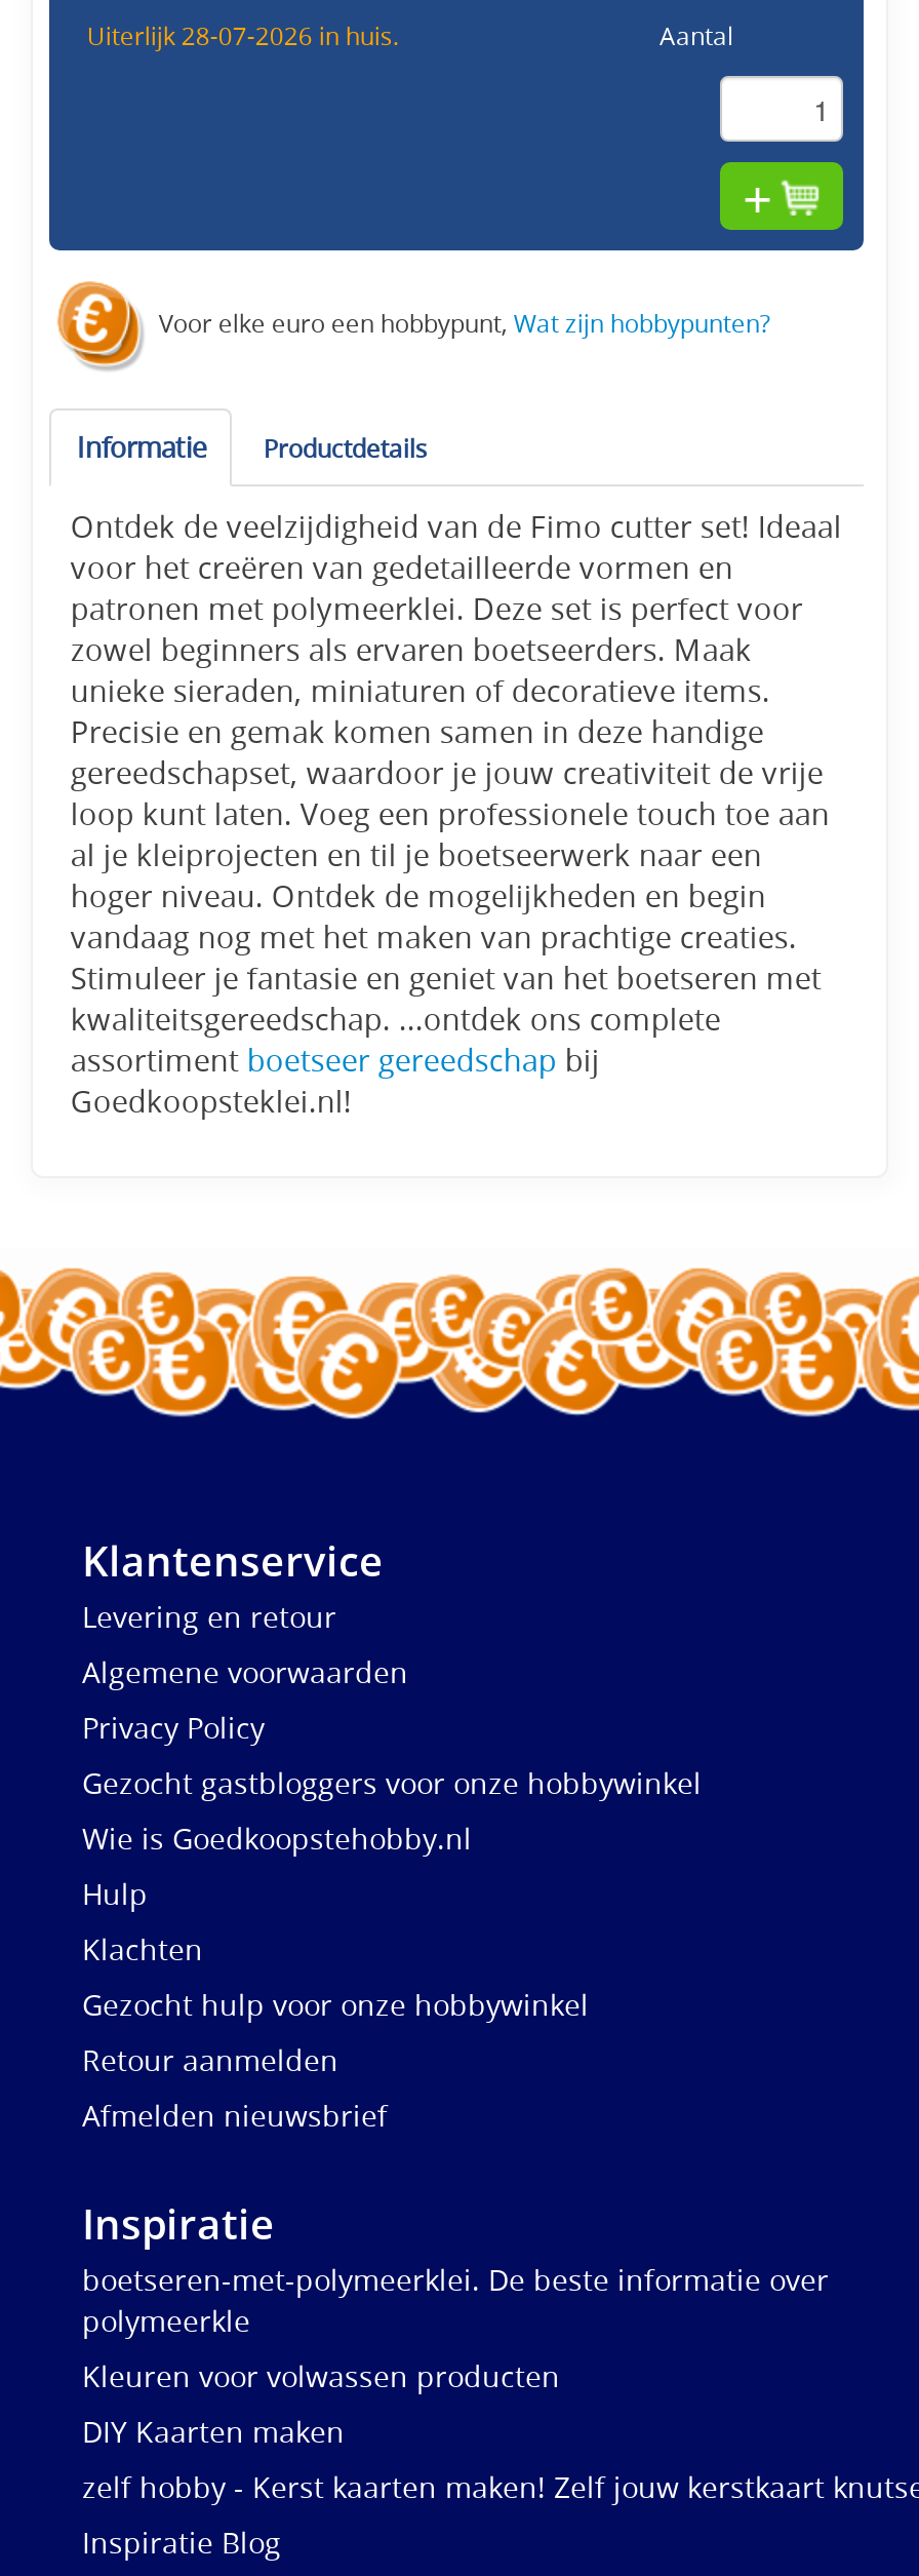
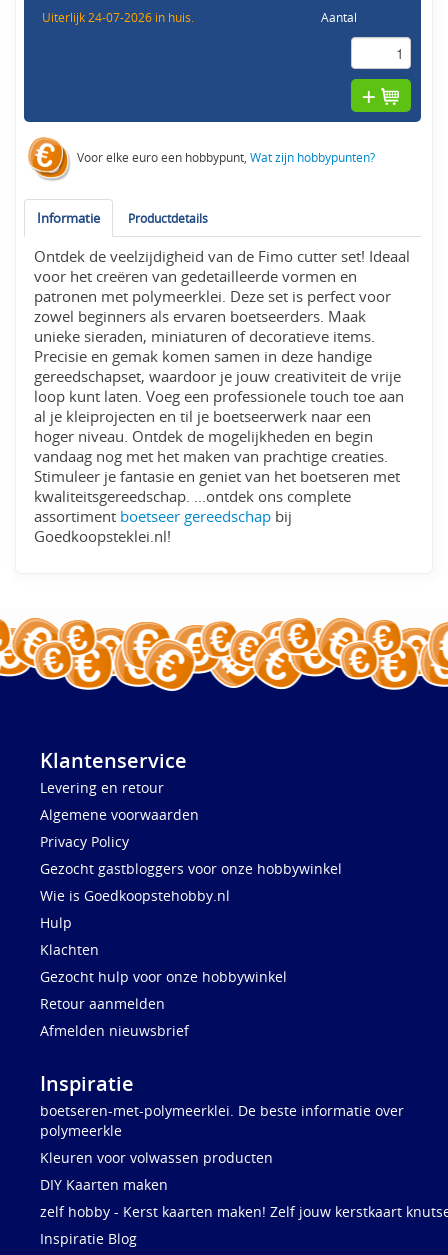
[87,19,399,52] Uiterlijk 28-07-2026 in huis. -> [42,9,194,25] Uiterlijk 24-07-2026 in huis.

